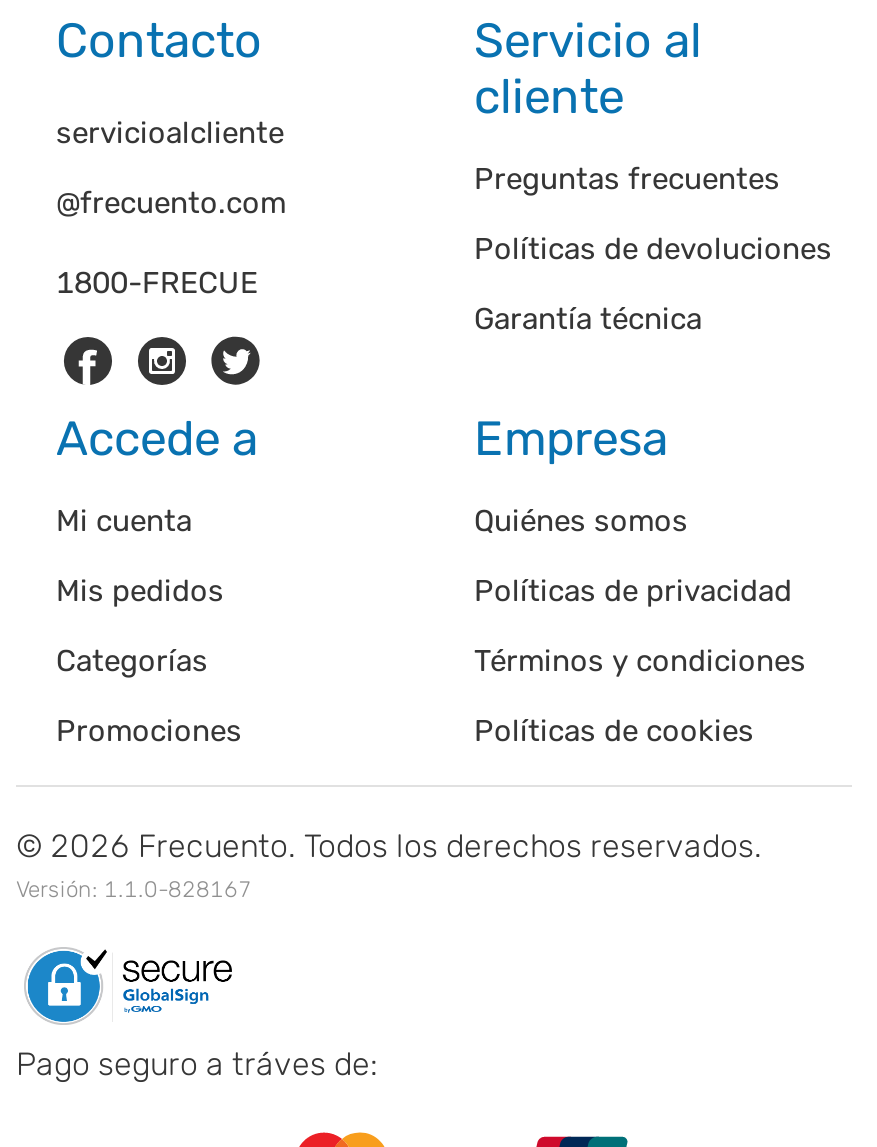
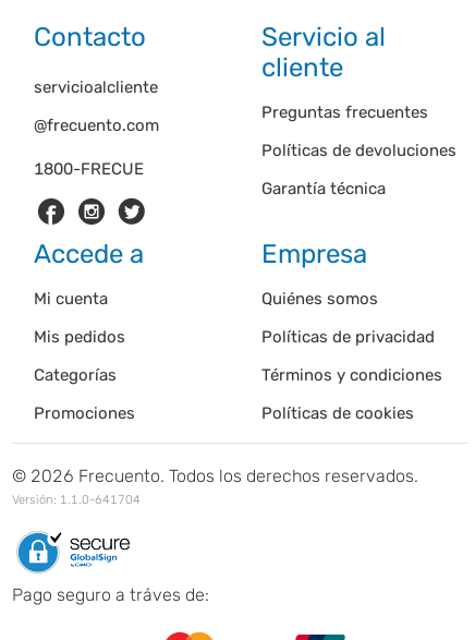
[16,876,252,902] Versión: 1.1.0-828167 -> [12,492,141,507] Versión: 1.1.0-641704

